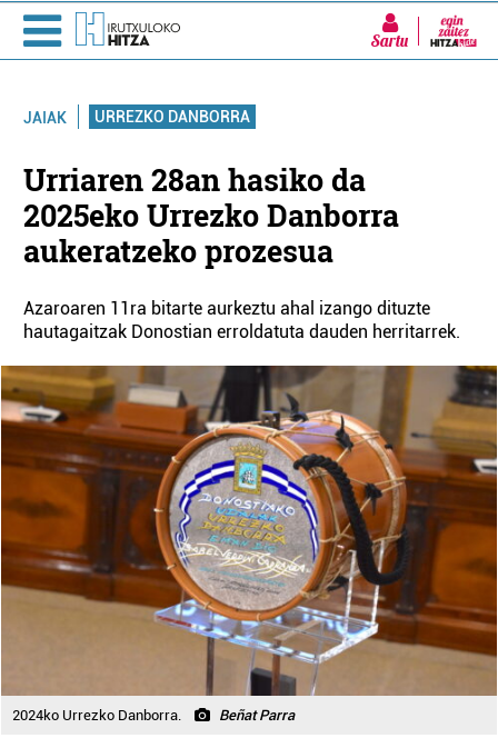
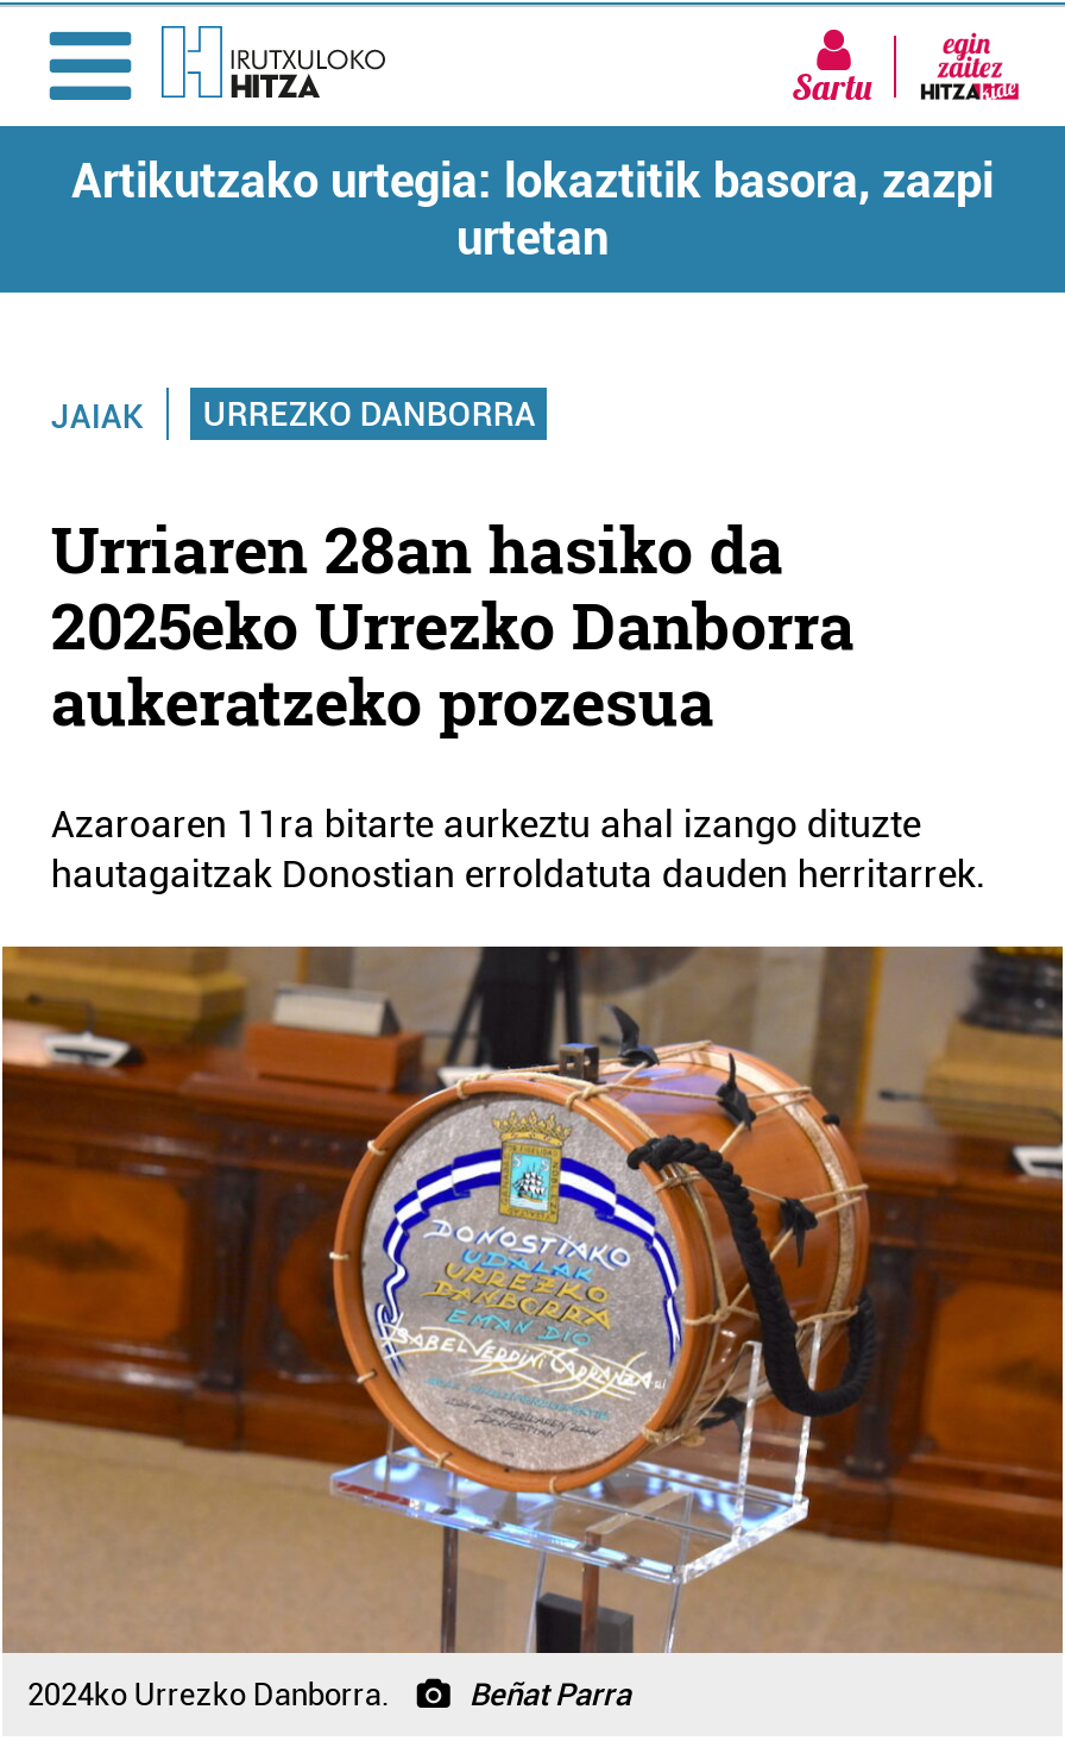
none -> [71,152,994,266] Artikutzako urtegia: lokaztitik basora, zazpi | urtetan

